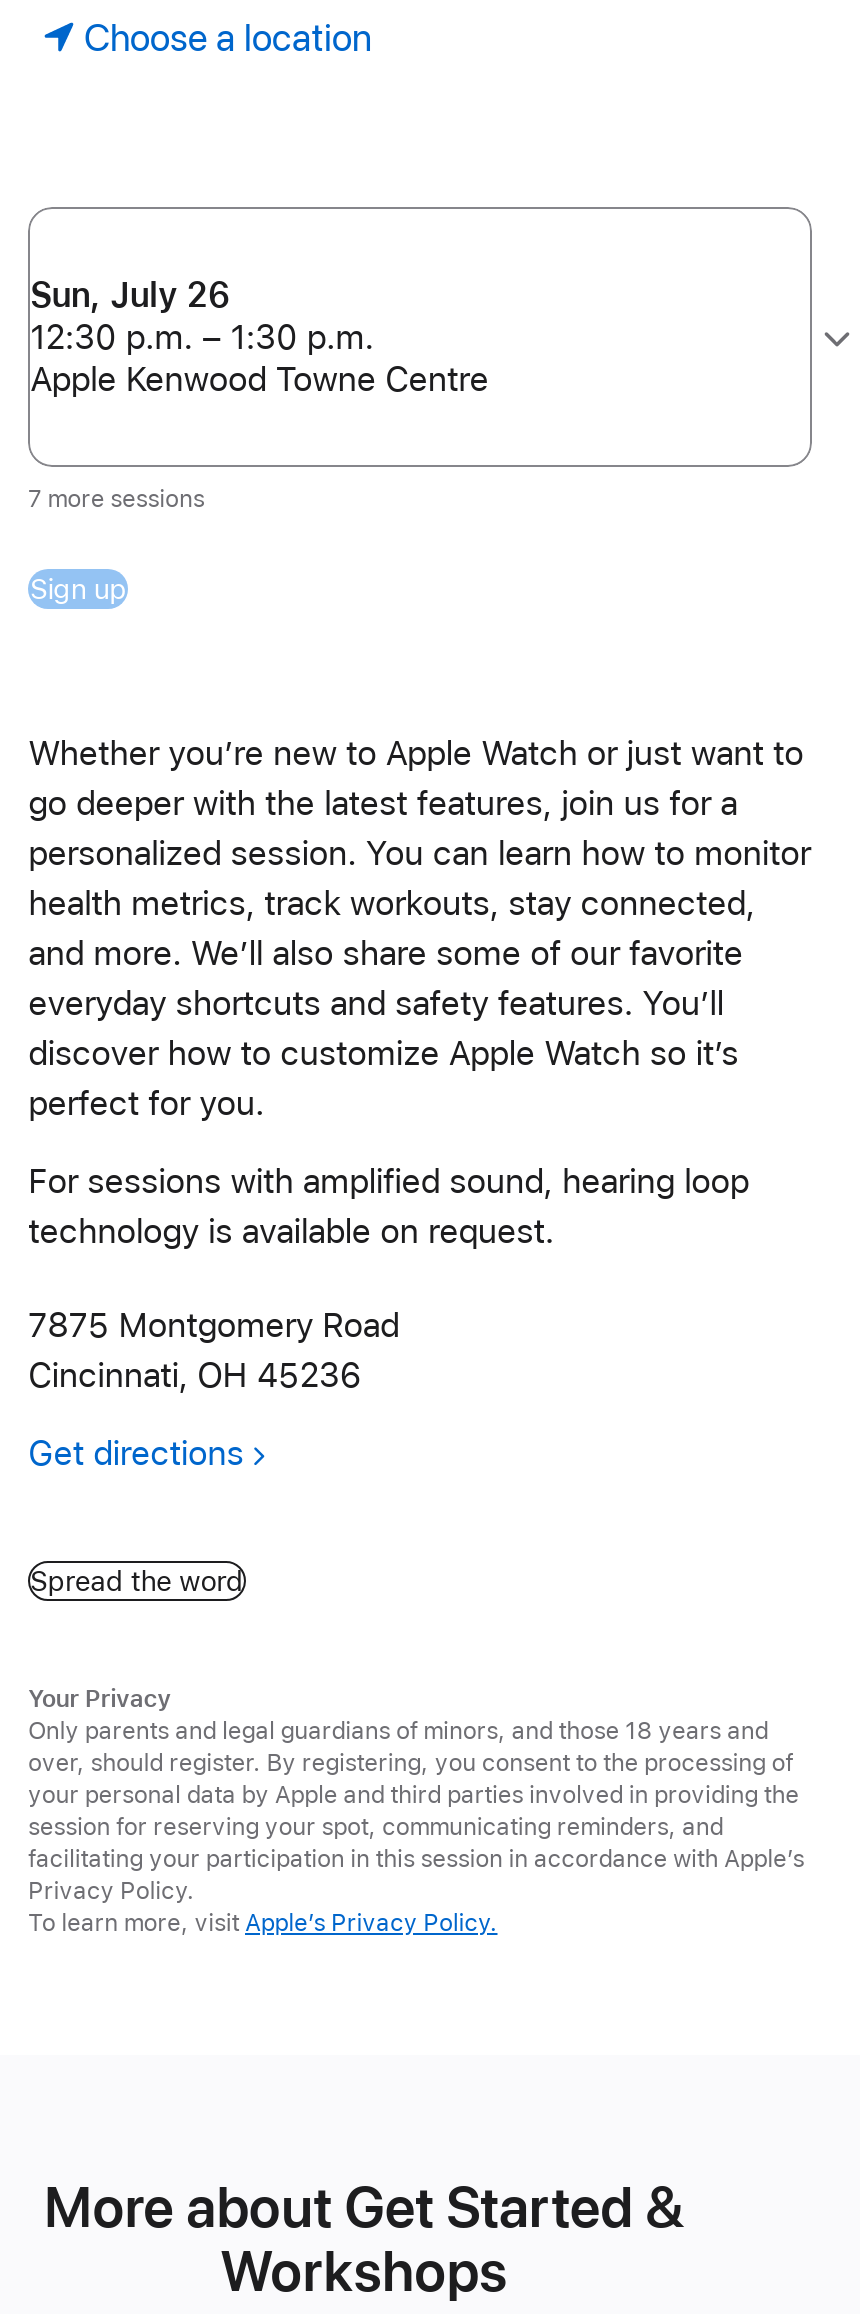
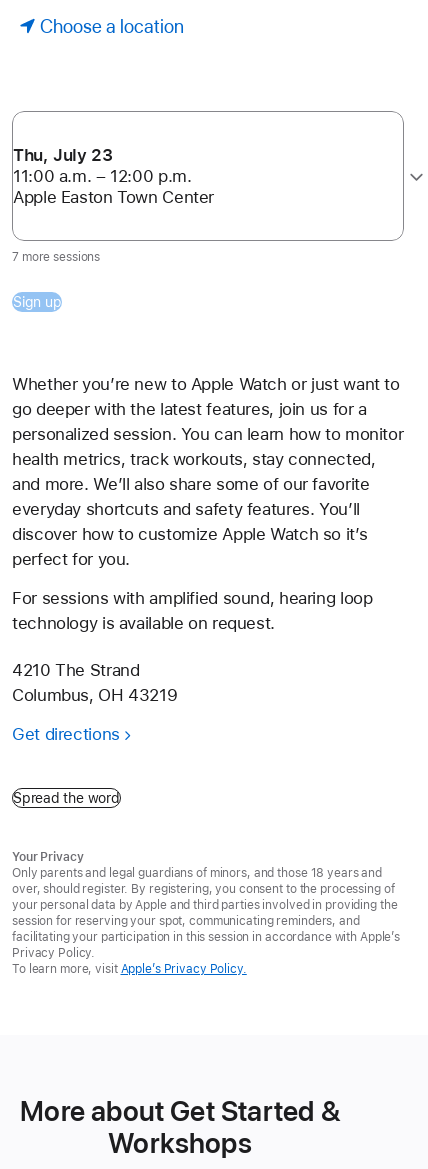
[30,275,229,315] Sun, July 26 -> [13,145,112,165] Thu, July 23
[30,317,374,357] 12:30 p.m. – 1:30 p.m. -> [13,166,191,186] 11:00 a.m. – 12:00 p.m.
[30,359,489,399] Apple Kenwood Towne Centre -> [13,187,214,207] Apple Easton Town Center
[28,1305,399,1395] 7875 Montgomery Road | Cincinnati, OH 45236 -> [12,660,177,705] 4210 The Strand | Columbus, OH 43219

